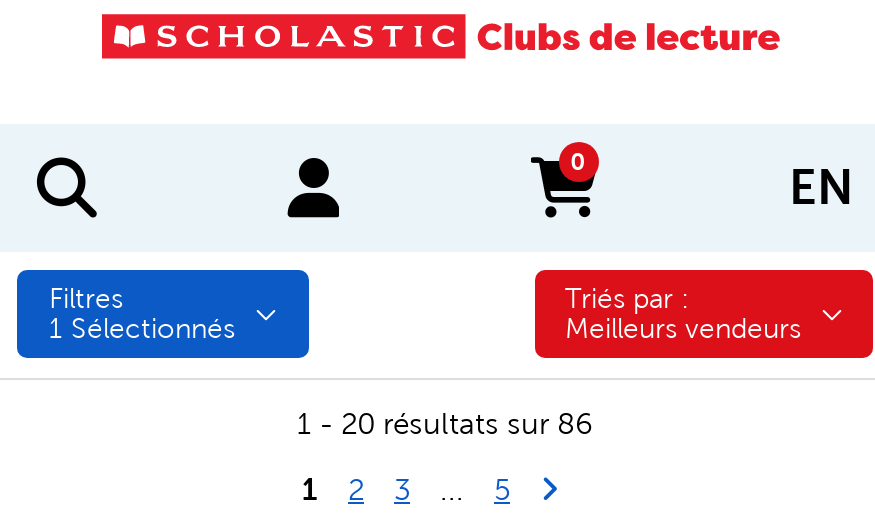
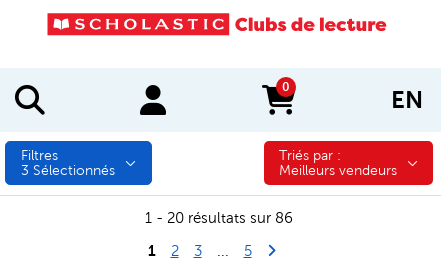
[49,314,235,344] 1 Sélectionnés -> [21,163,115,178] 3 Sélectionnés

